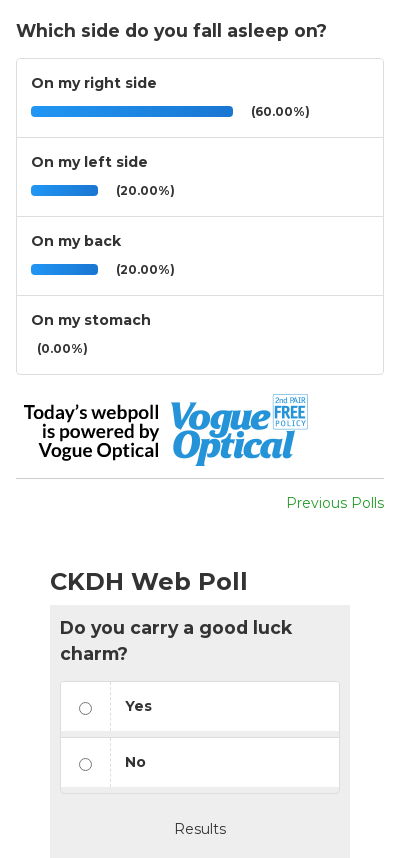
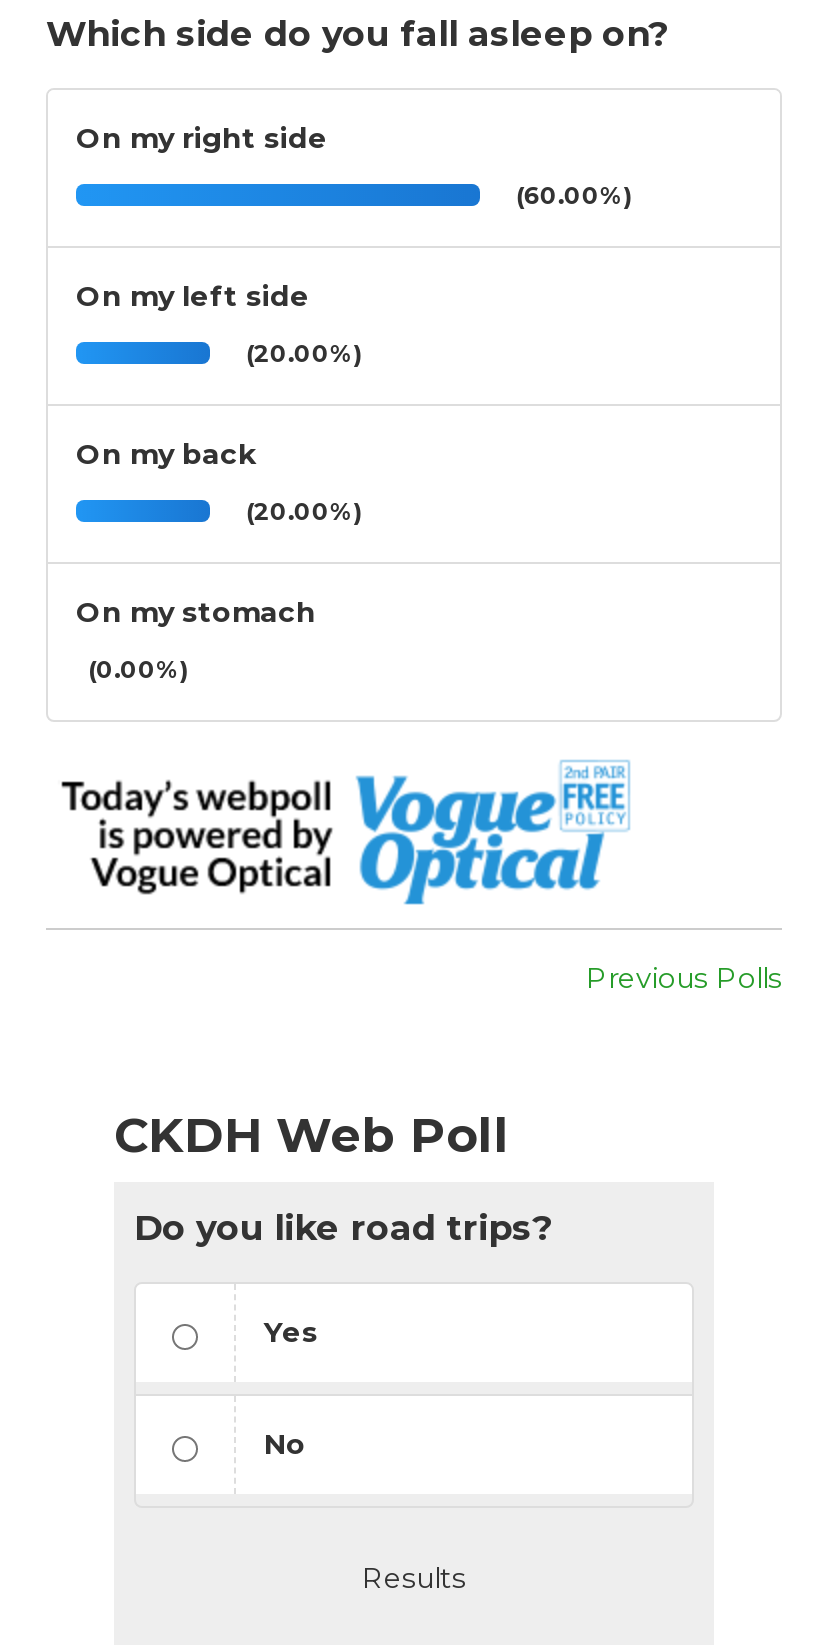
[60,617,292,664] Do you carry a good luck | charm? -> [134,1206,552,1248] Do you like road trips?

